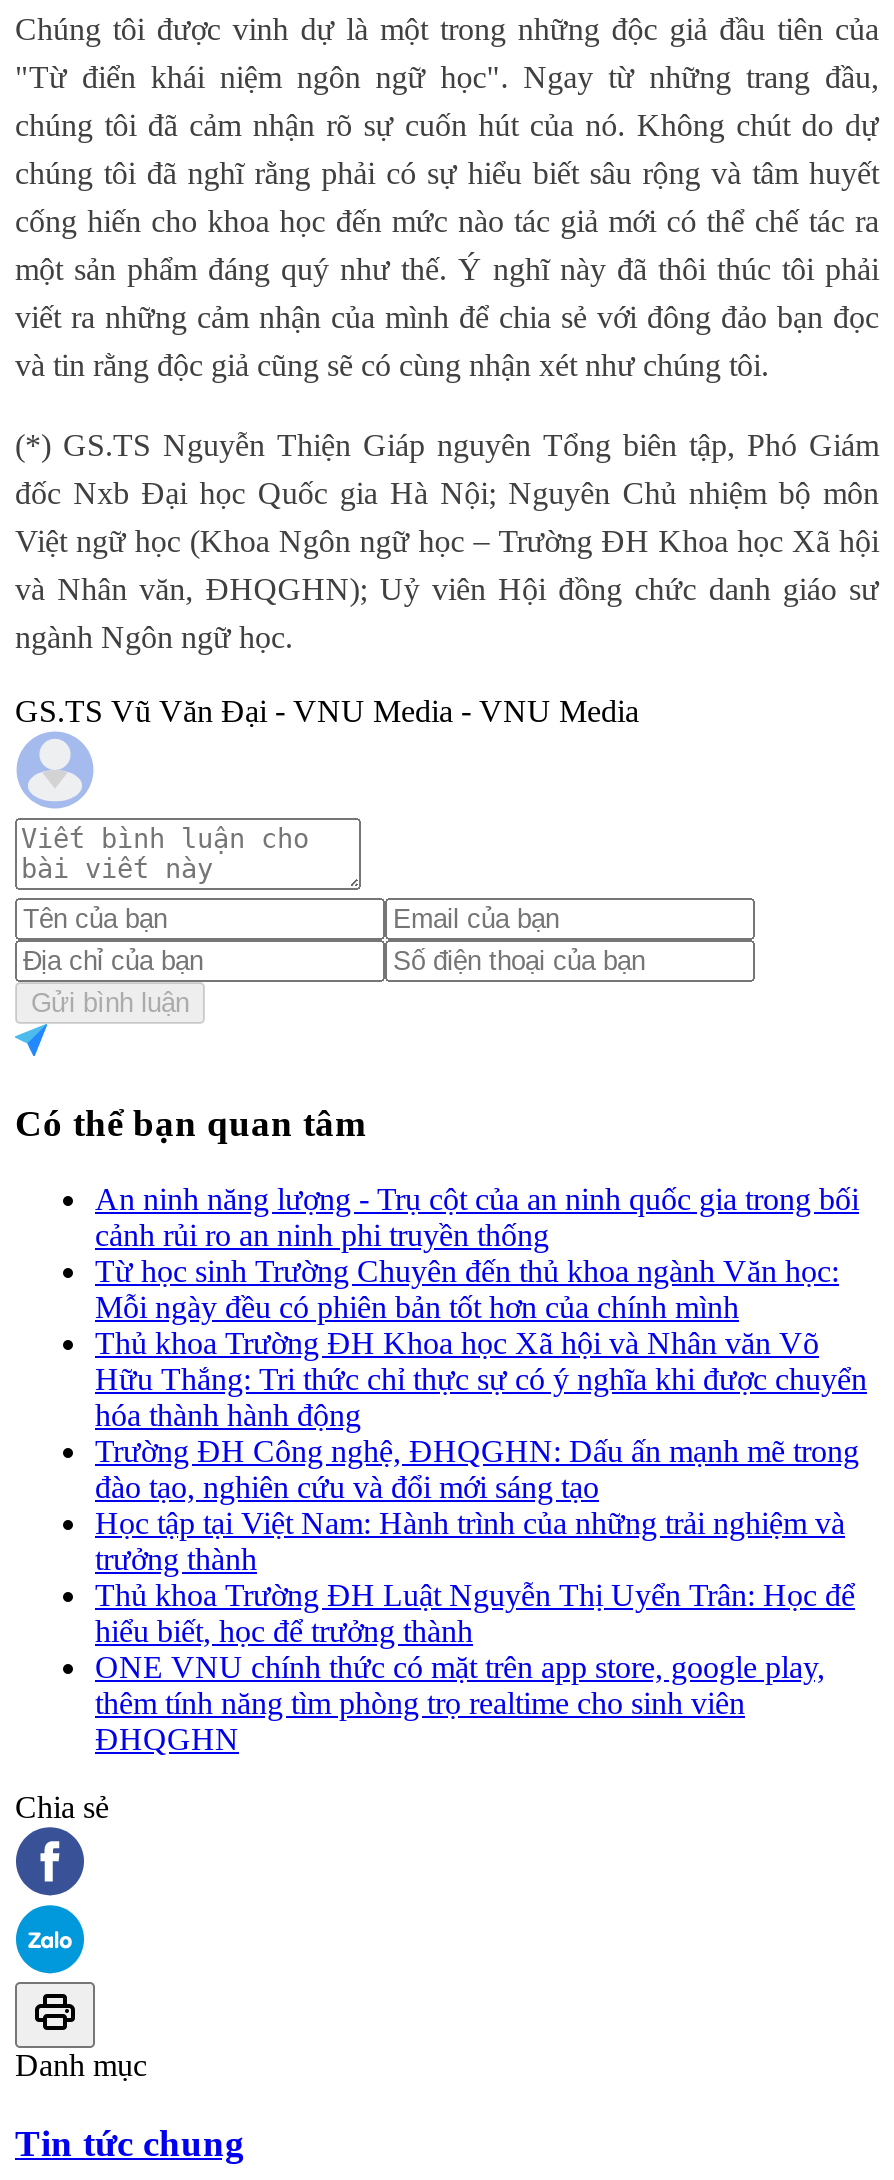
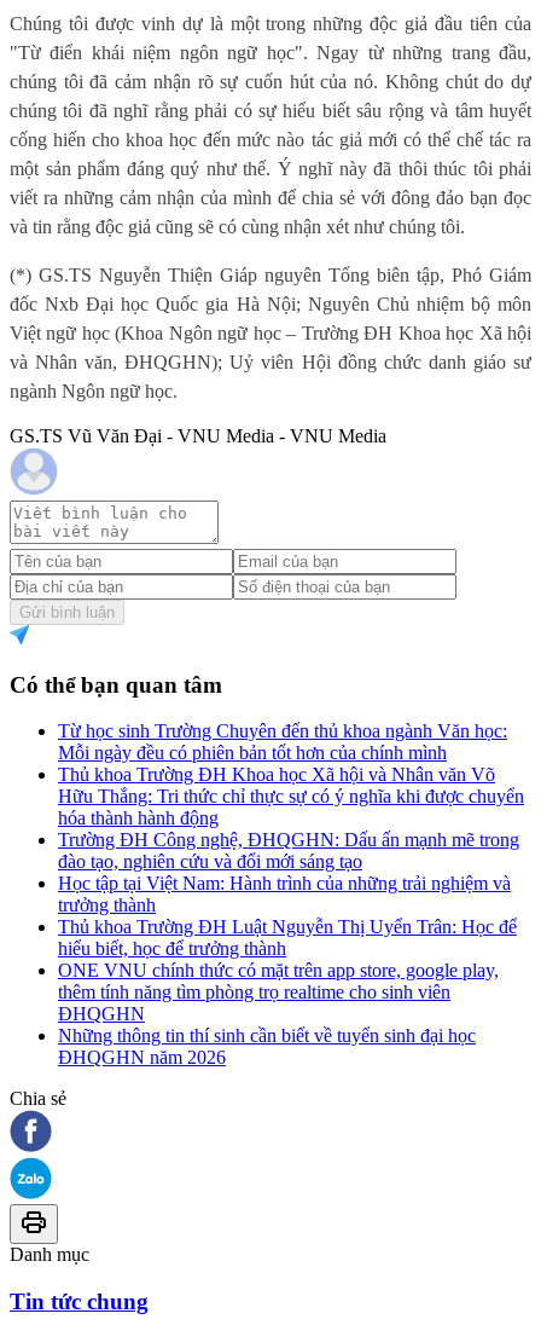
[95,1182,859,1252] An ninh năng lượng - Trụ cột của an ninh quốc gia trong bối | cảnh rủi ro an ninh phi truyền thống -> none
moved [95,1254,867,1756] -> [58,721,524,1024]: Từ học sinh Trường Chuyên đến thủ khoa ngành Văn học: | Mỗi ngày đều có phiên bản tốt hơn của chính mình | Thủ khoa Trường ĐH Khoa học Xã hội và Nhân văn Võ | ... | thêm tính năng tìm phòng trọ realtime cho sinh viên | ĐHQGHN
none -> [58,1025,476,1068] Những thông tin thí sinh cần biết về tuyển sinh đại học | ĐHQGHN năm 2026

